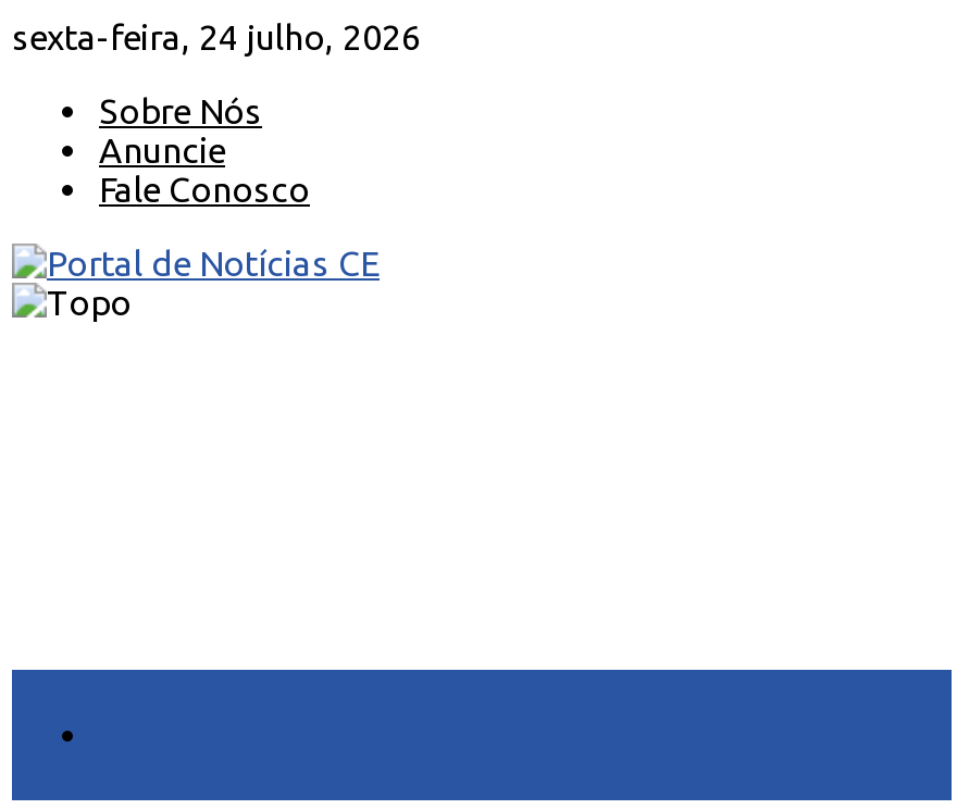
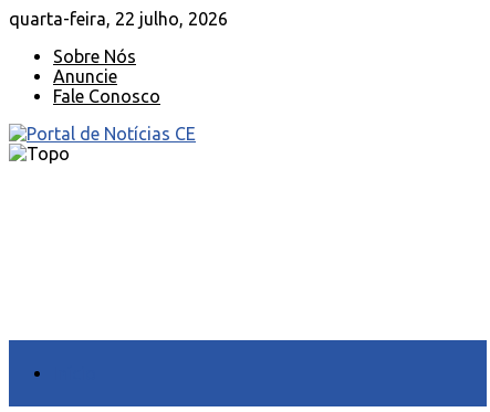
[12,17,421,57] sexta-feira, 24 julho, 2026 -> [9,9,228,29] quarta-feira, 22 julho, 2026

